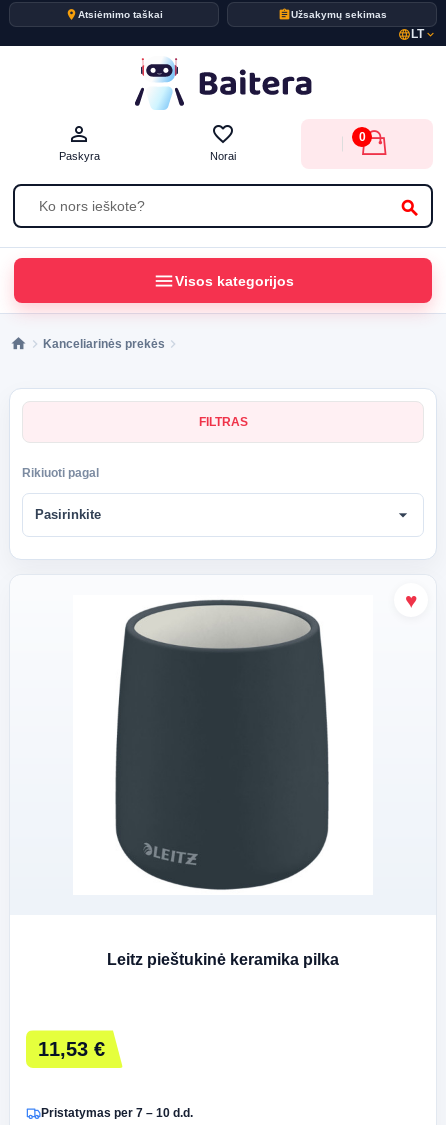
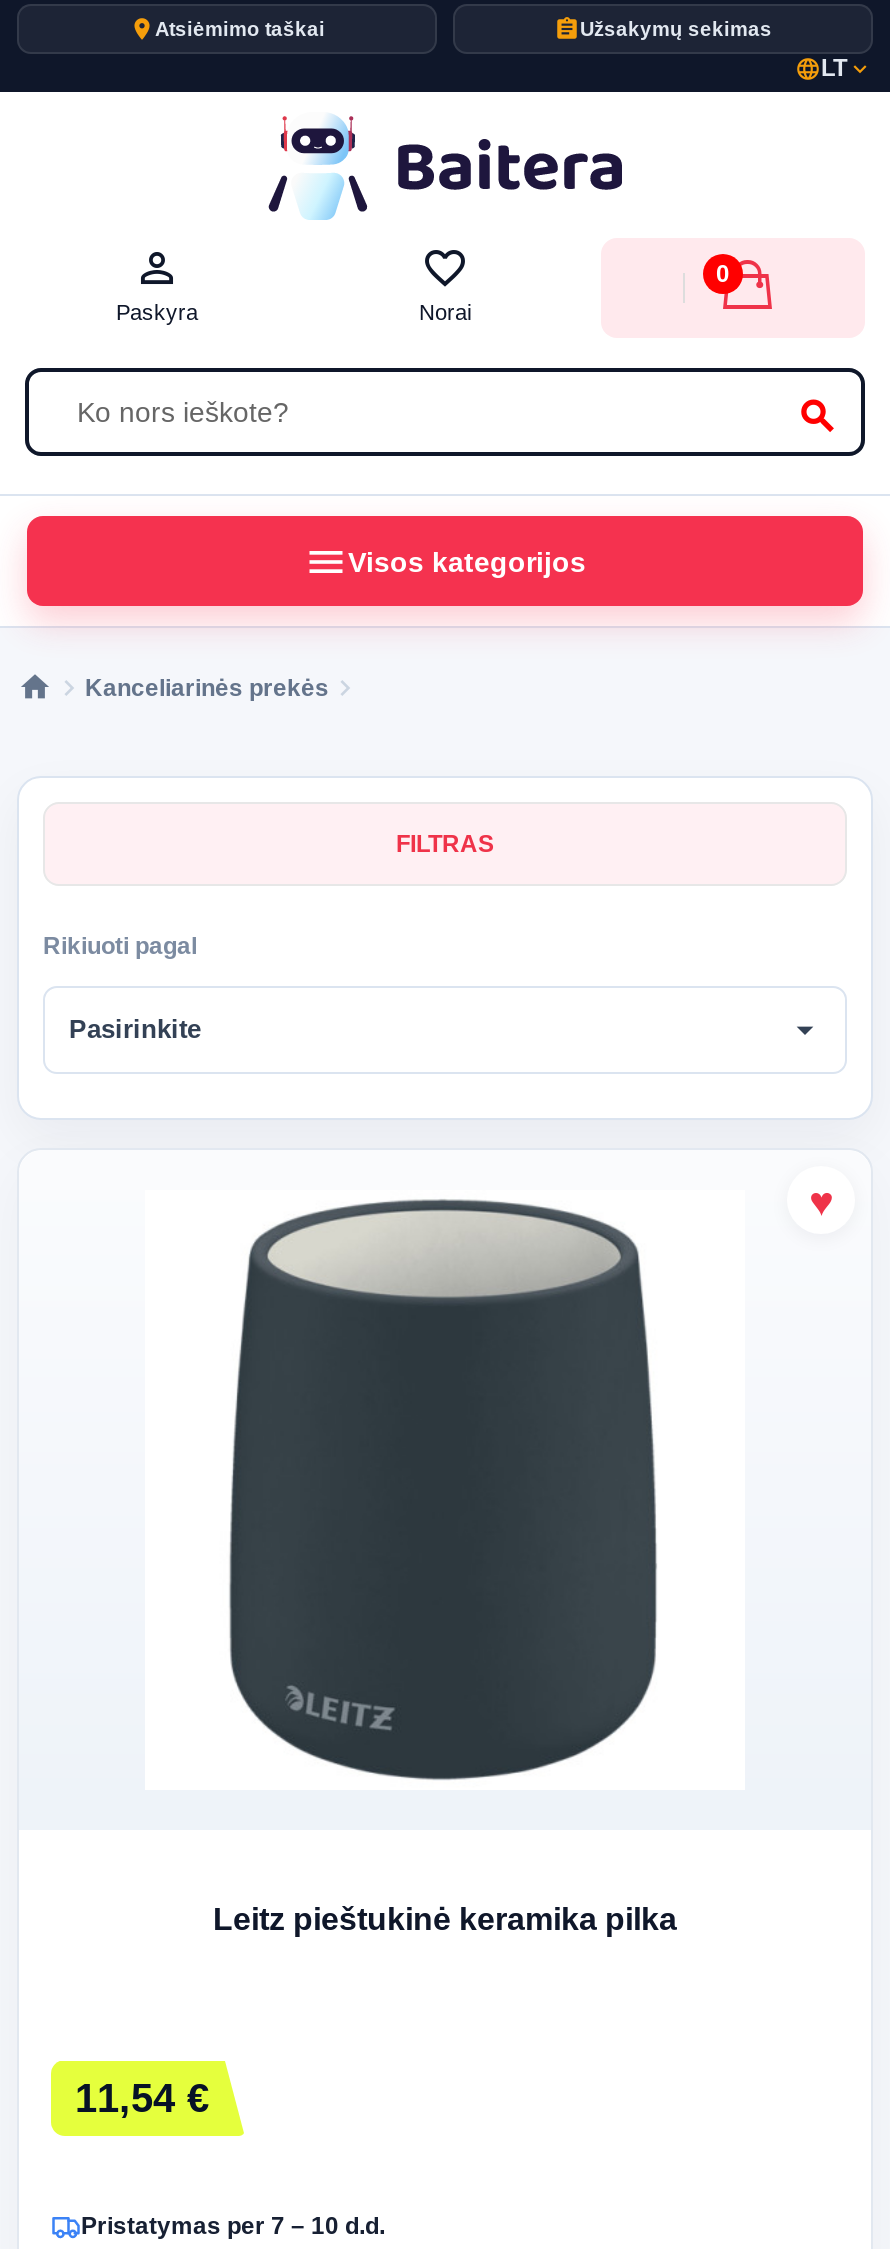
[38,1038,105,1060] 11,53 € -> [75,2077,209,2121] 11,54 €

